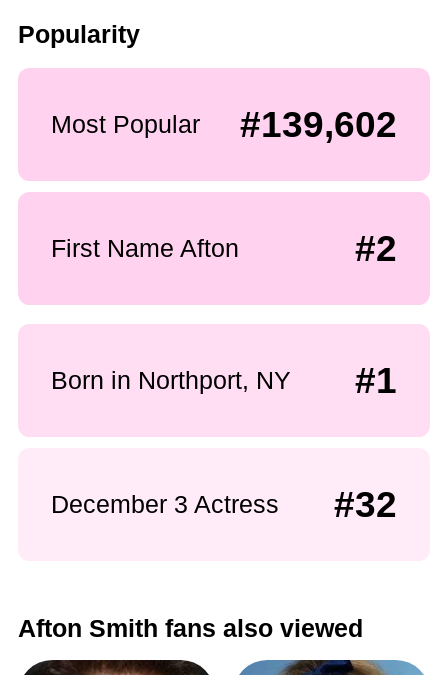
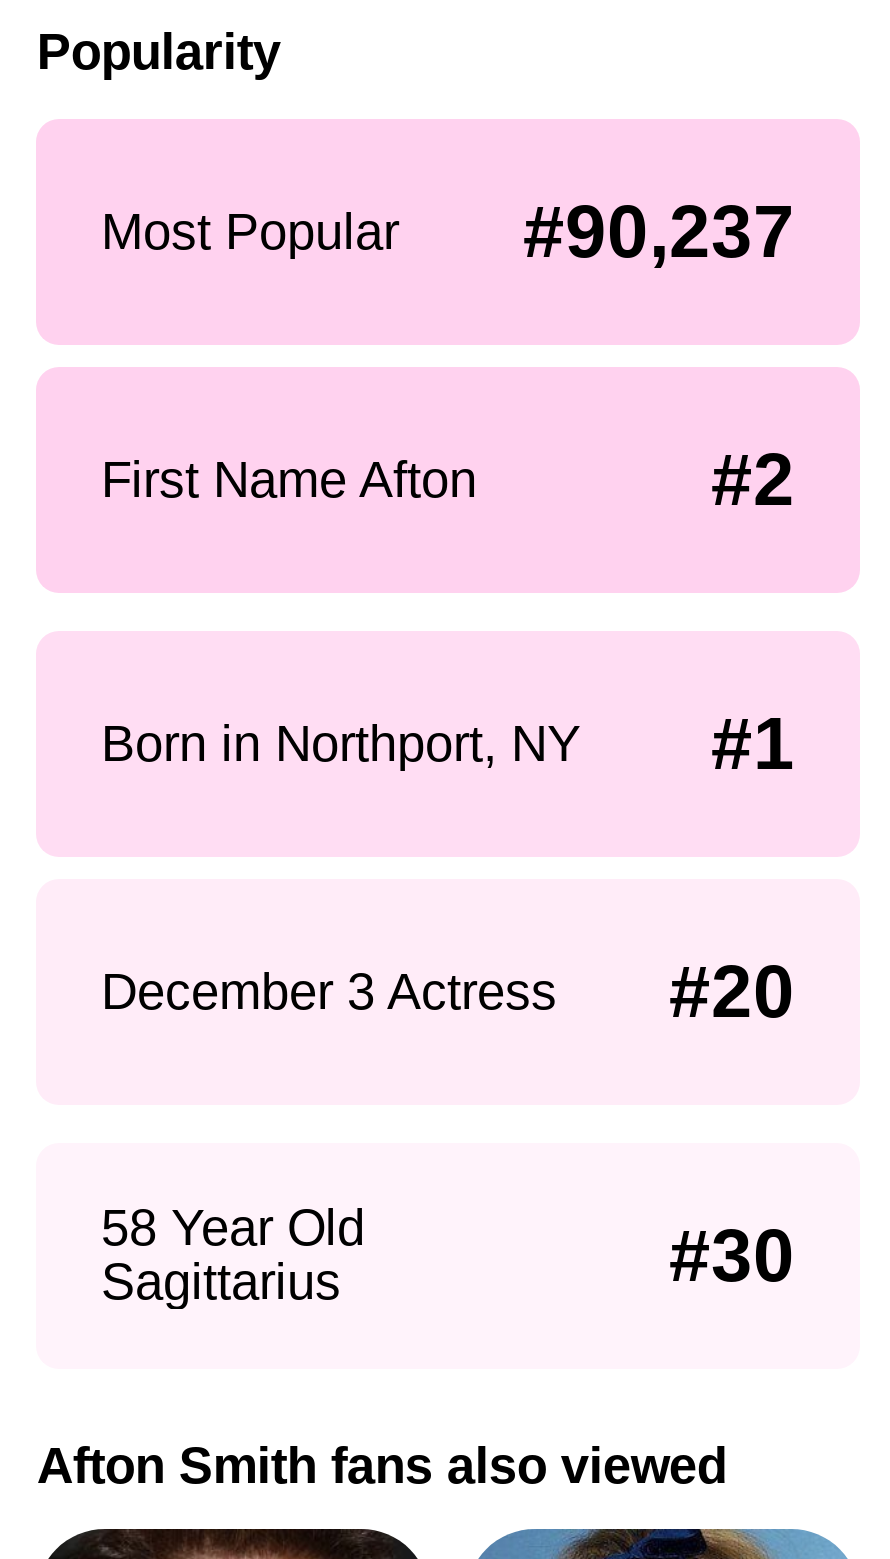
[240,104,397,145] #139,602 -> [523,191,795,273] #90,237
[334,484,397,525] #32 -> [101,952,795,1309] #20 | 58 Year Old | Sagittarius | #30

